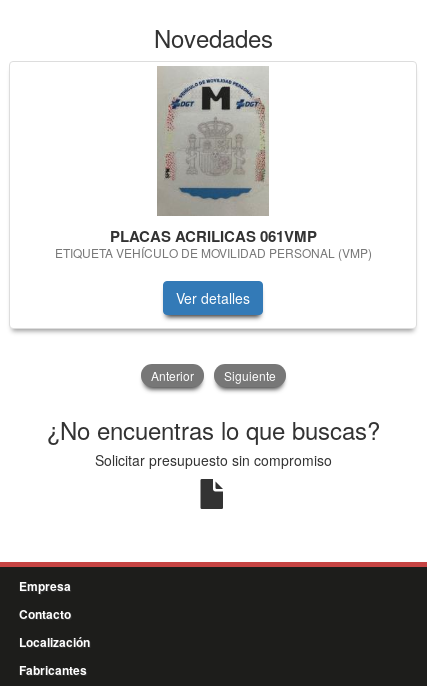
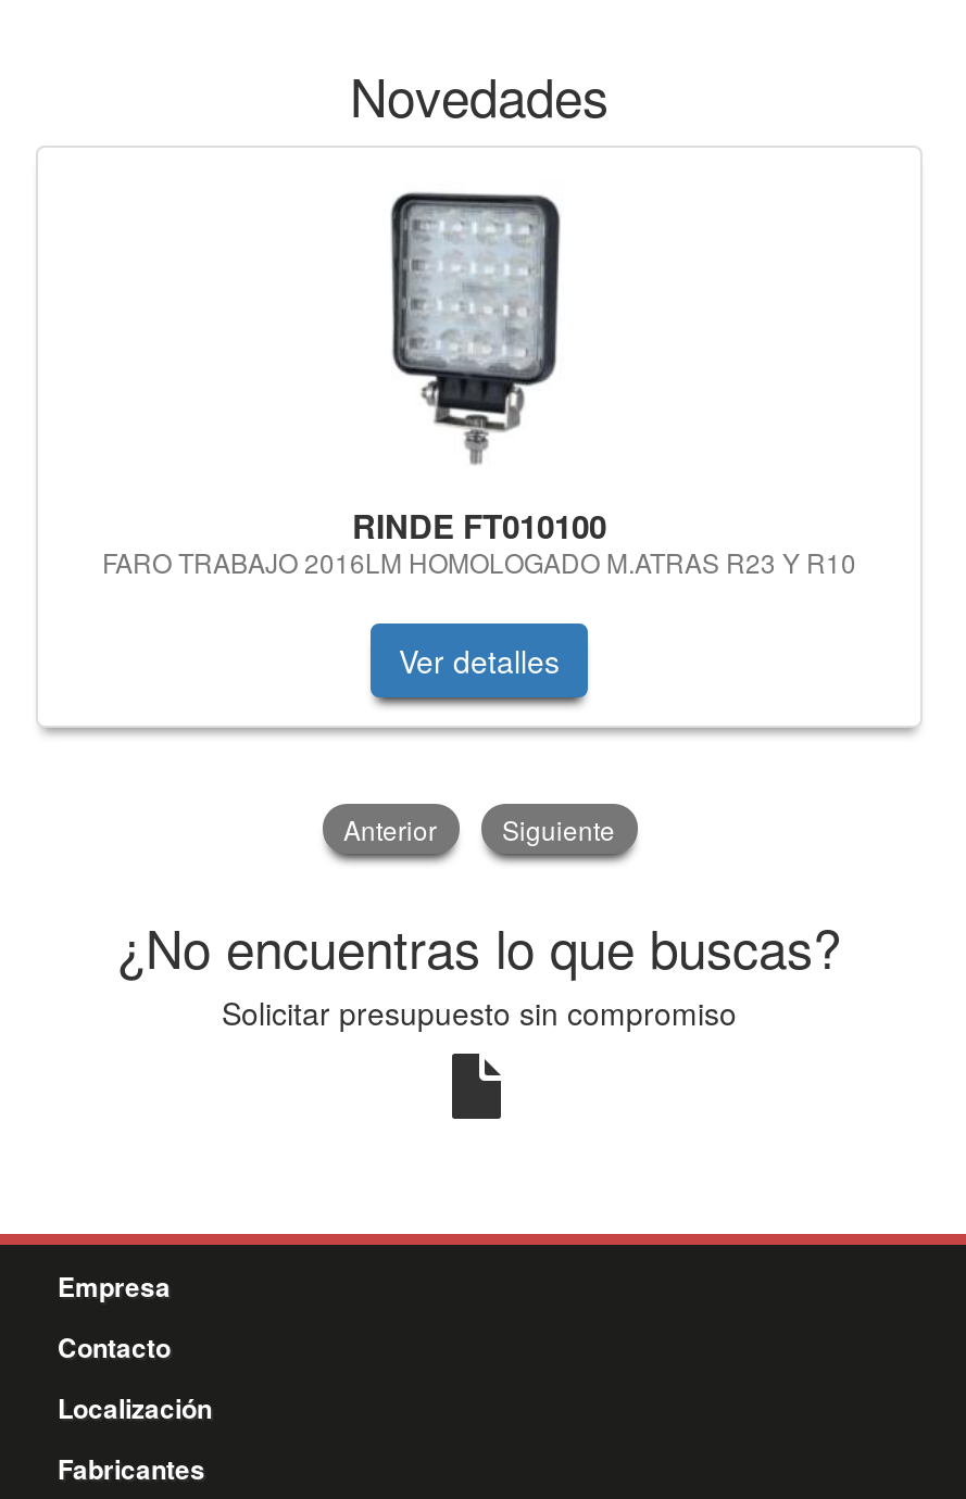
[54,66,371,261] [image] | PLACAS ACRILICAS 061VMP | ETIQUETA VEHÍCULO DE MOVILIDAD PERSONAL (VMP) -> [102,159,856,580] [image] | RINDE FT010100 | FARO TRABAJO 2016LM HOMOLOGADO M.ATRAS R23 Y R10

